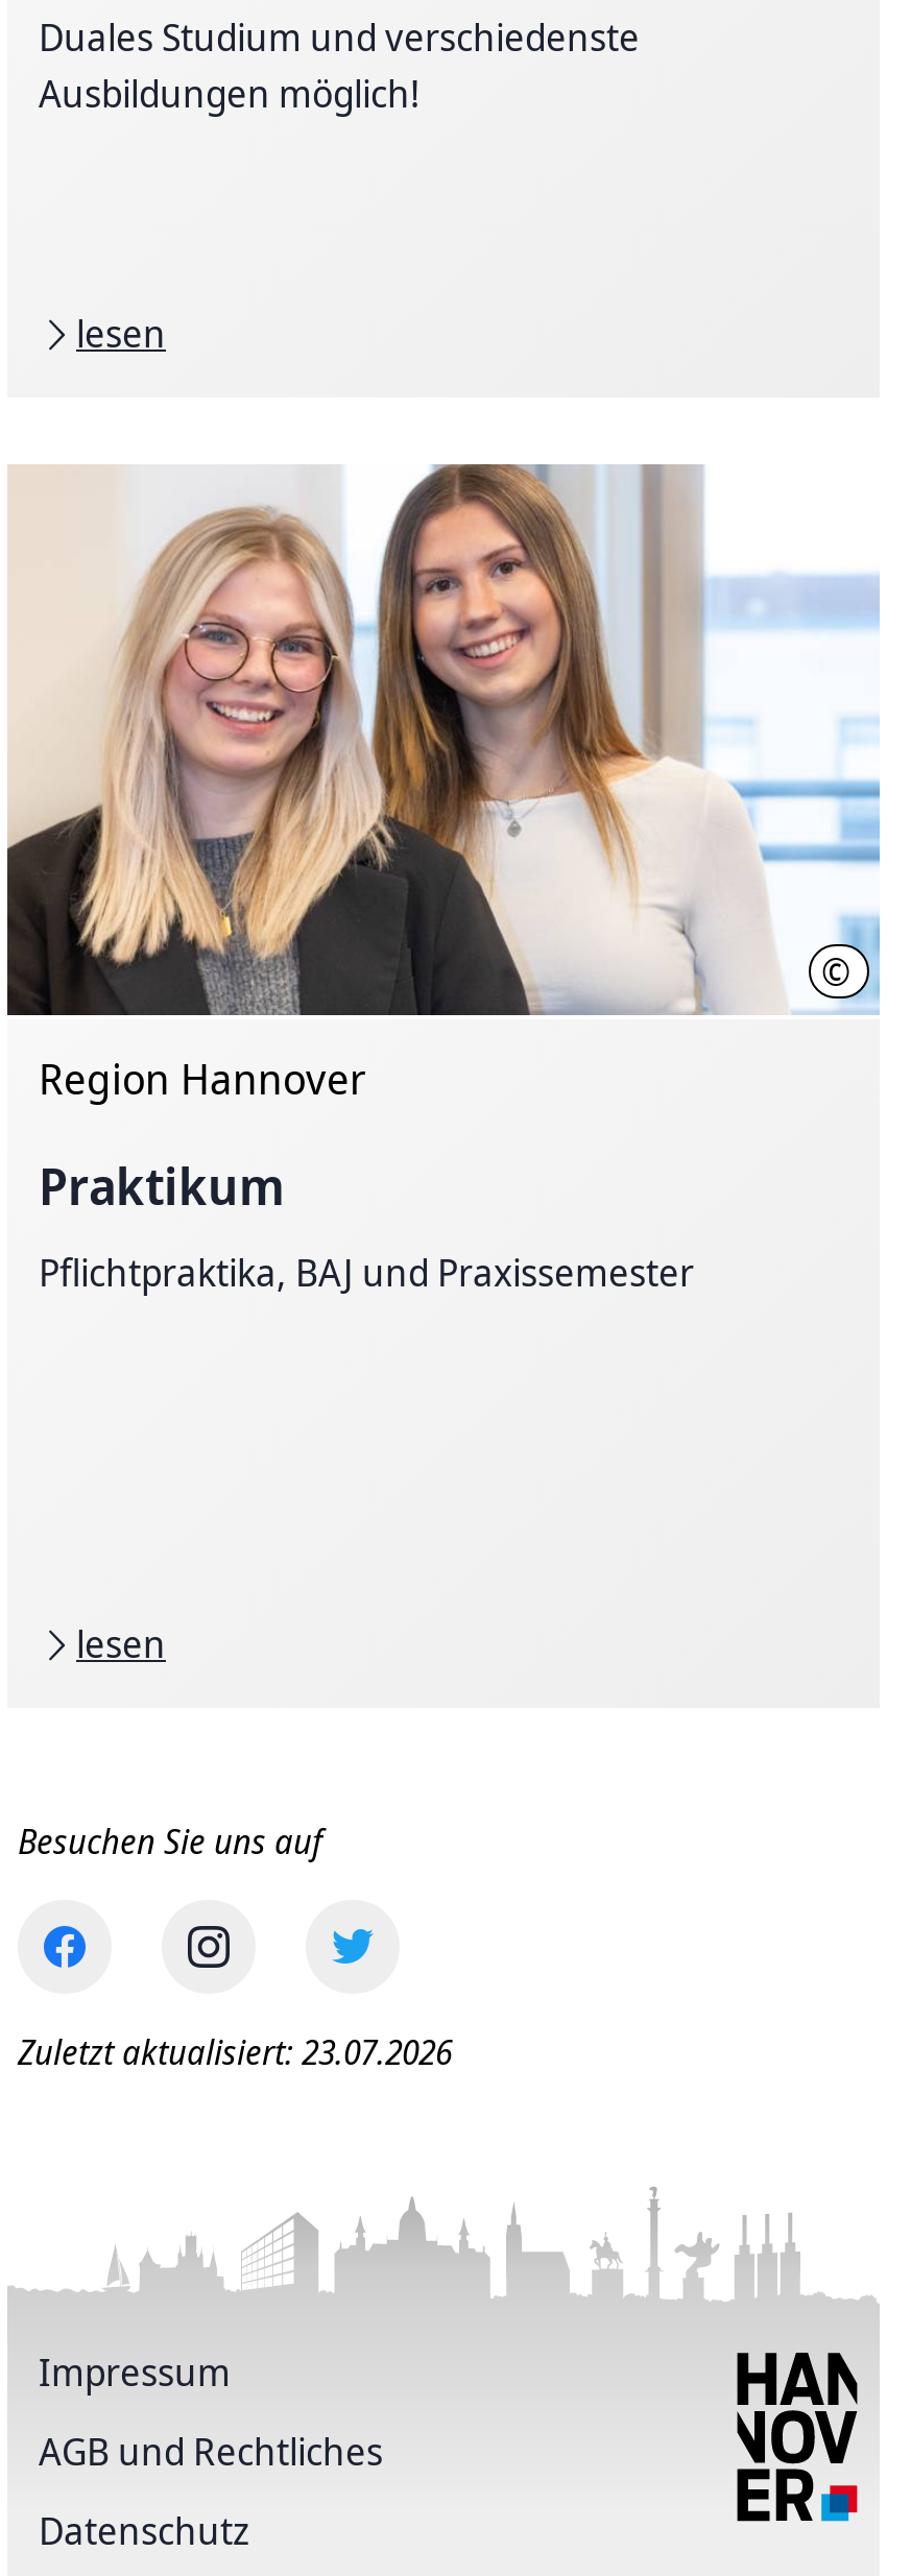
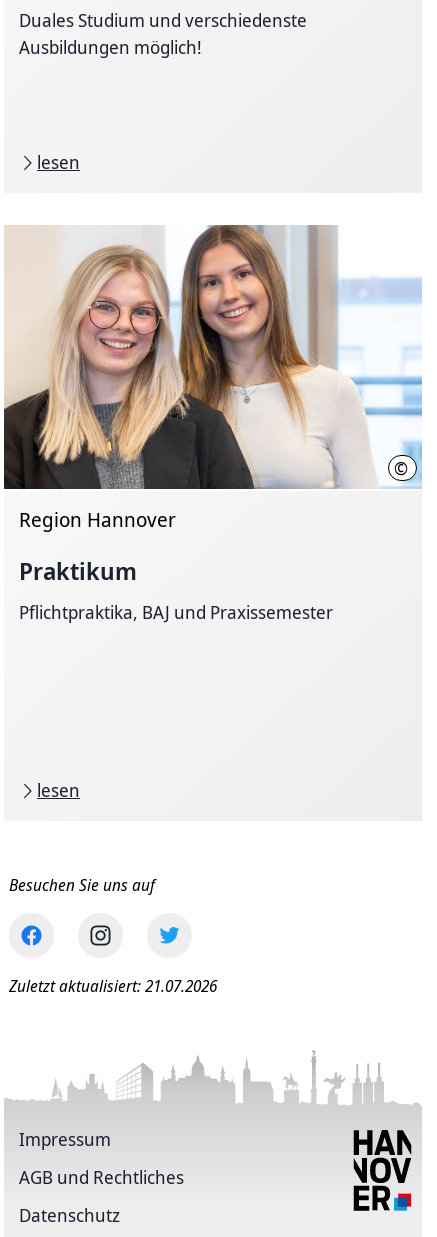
[18,2029,452,2075] Zuletzt aktualisiert: 23.07.2026 -> [9,975,217,997] Zuletzt aktualisiert: 21.07.2026

